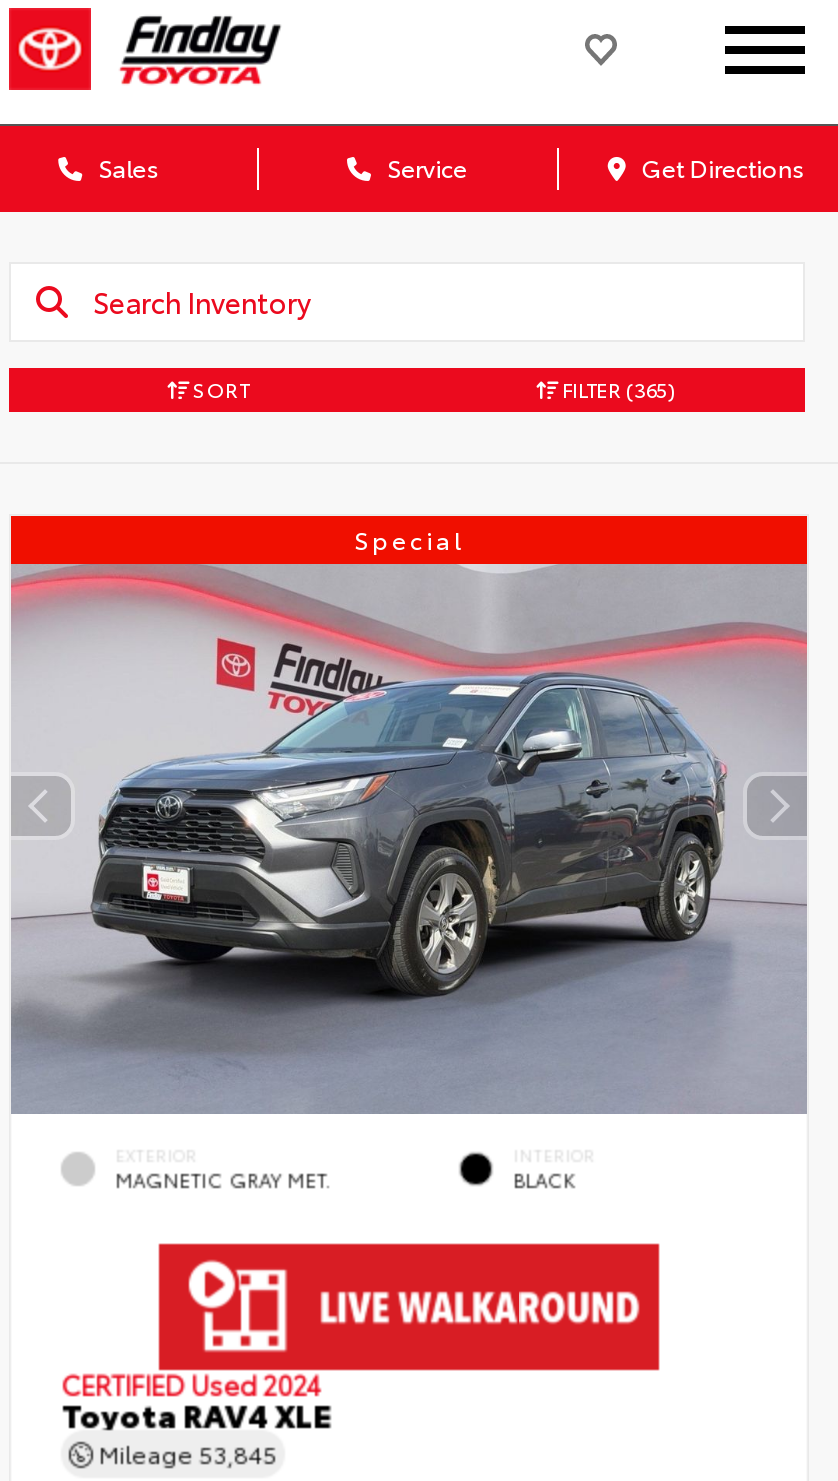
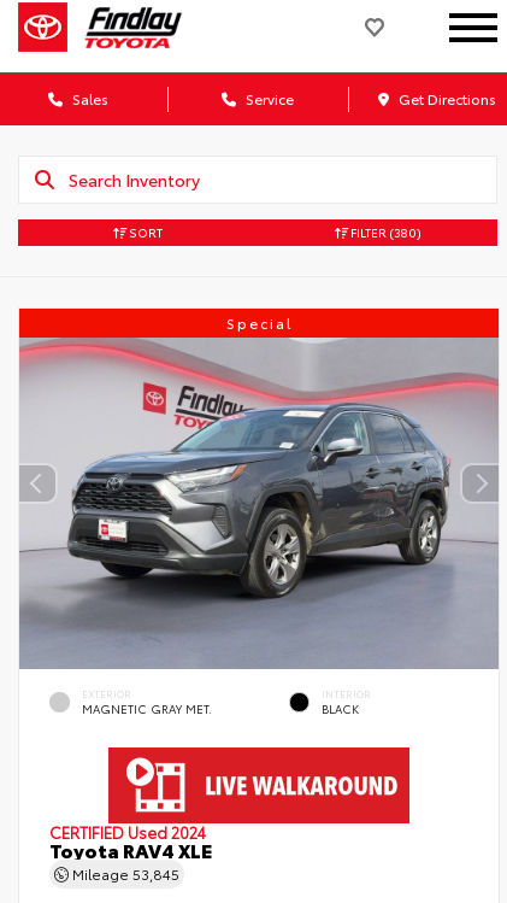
[558,374,676,404] FILTER (365) -> [347,223,421,241] FILTER (380)

